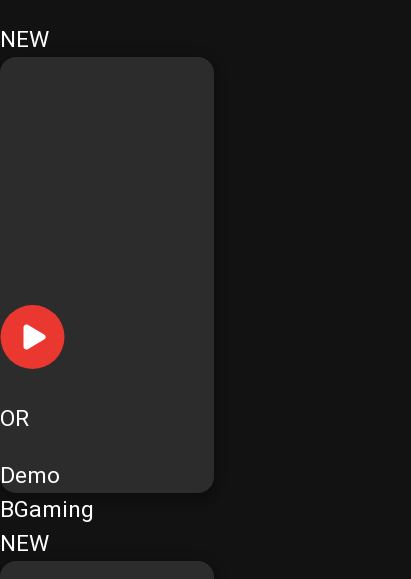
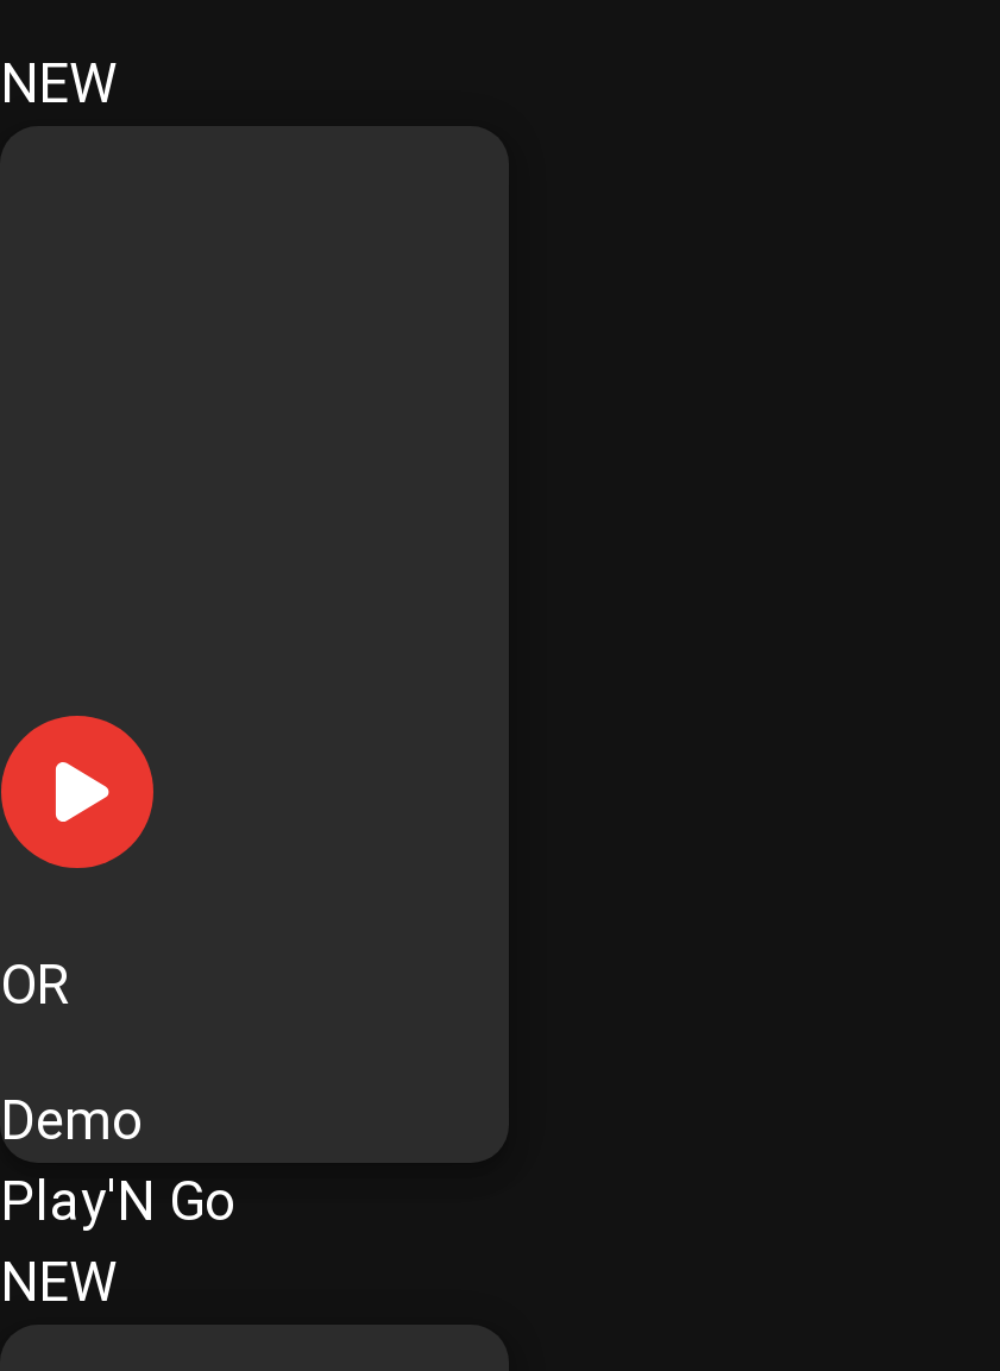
[0,496,94,523] BGaming -> [0,1169,235,1234] Play'N Go

